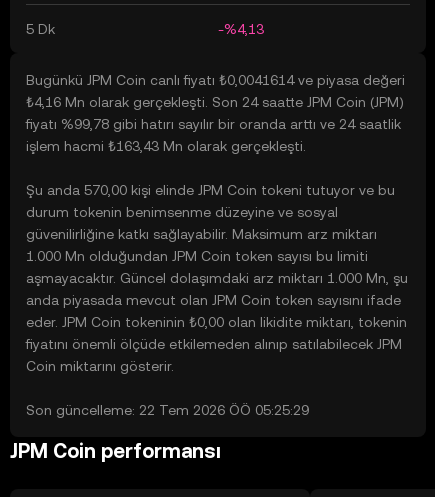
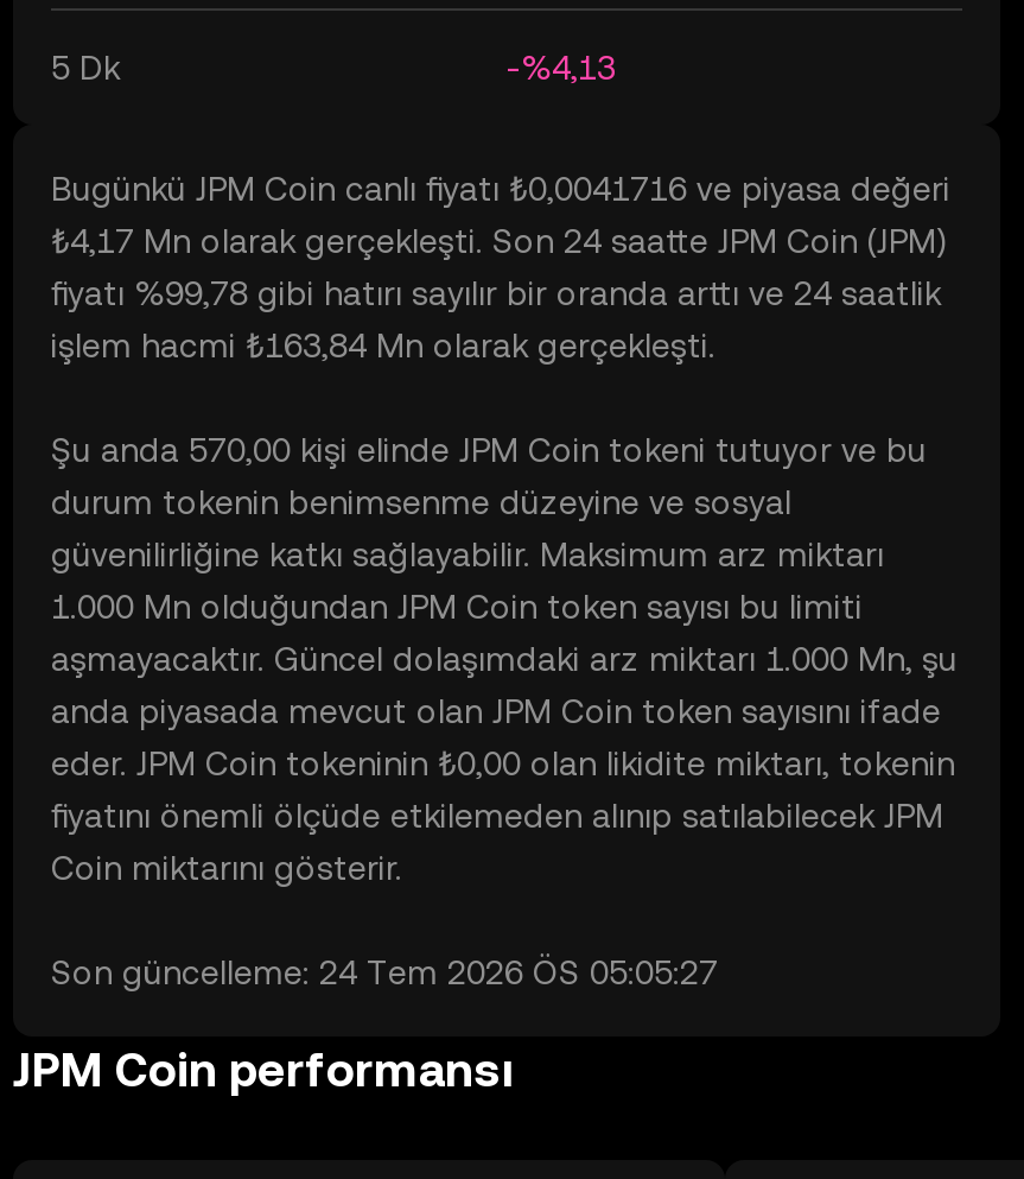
[26,72,405,88] Bugünkü JPM Coin canlı fiyatı ₺0,0041614 ve piyasa değeri -> [51,170,950,208] Bugünkü JPM Coin canlı fiyatı ₺0,0041716 ve piyasa değeri
[26,94,404,110] ₺4,16 Mn olarak gerçekleşti. Son 24 saatte JPM Coin (JPM) -> [51,222,948,260] ₺4,17 Mn olarak gerçekleşti. Son 24 saatte JPM Coin (JPM)
[26,138,306,154] işlem hacmi ₺163,43 Mn olarak gerçekleşti. -> [51,327,715,365] işlem hacmi ₺163,84 Mn olarak gerçekleşti.
[26,402,309,418] Son güncelleme: 22 Tem 2026 ÖÖ 05:25:29 -> [51,953,718,991] Son güncelleme: 24 Tem 2026 ÖS 05:05:27

